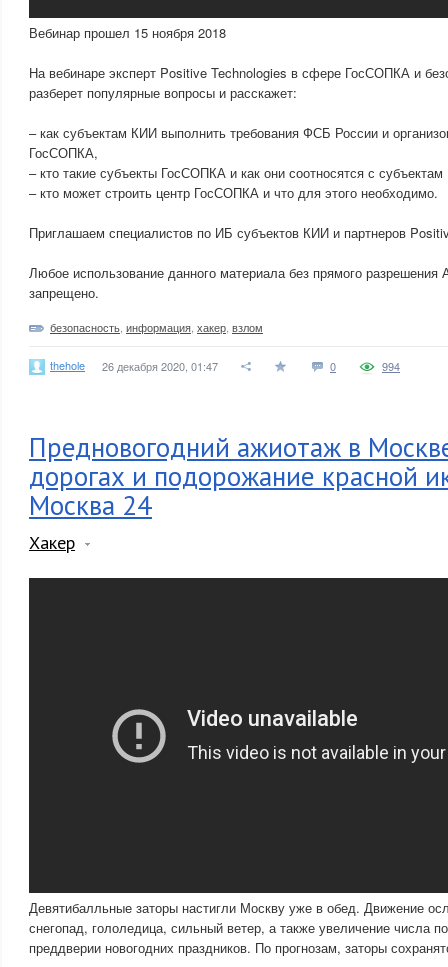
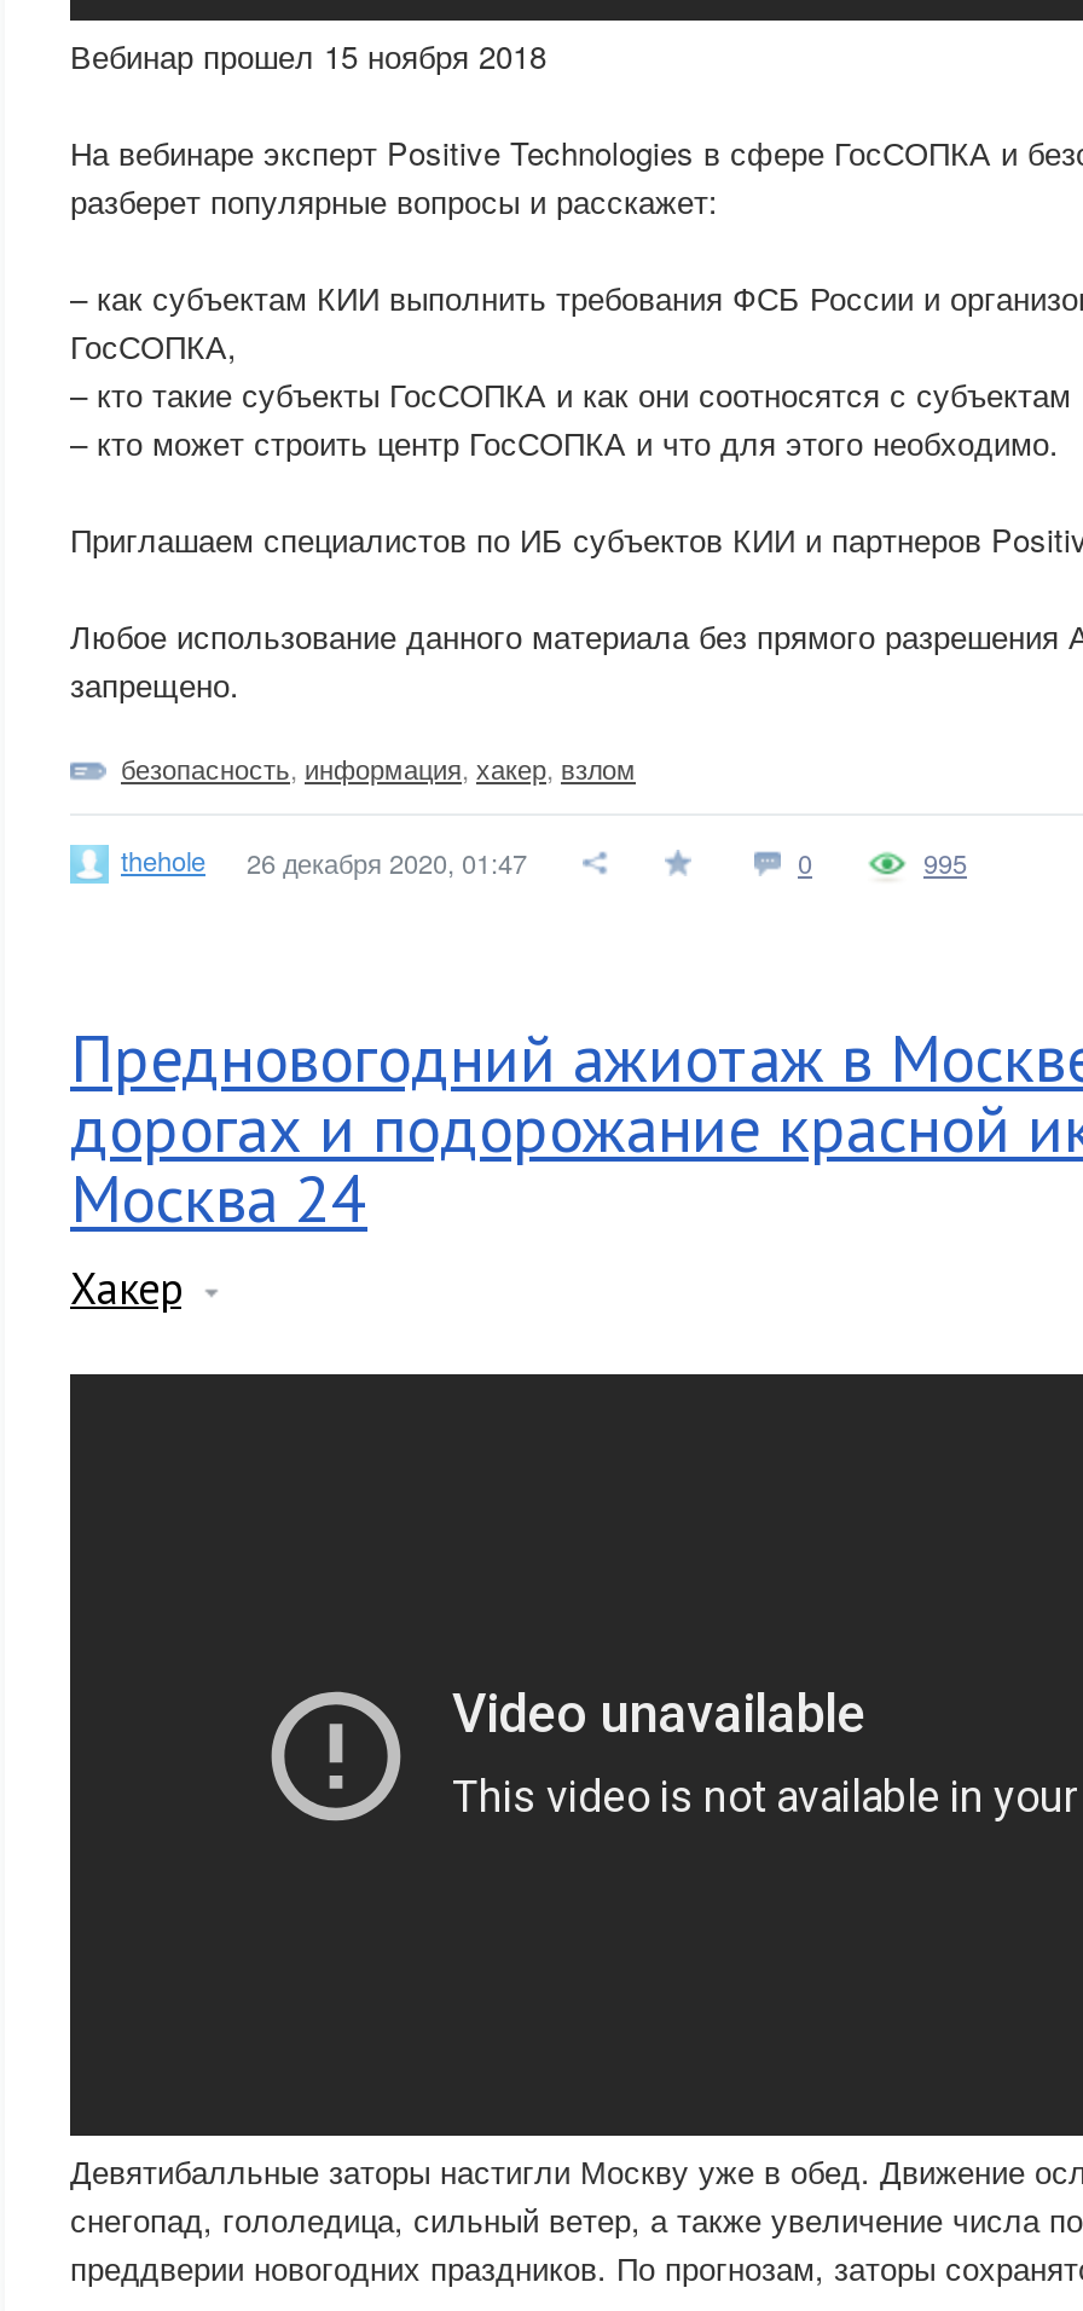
[382,358,400,374] 994 -> [923,842,967,881] 995

